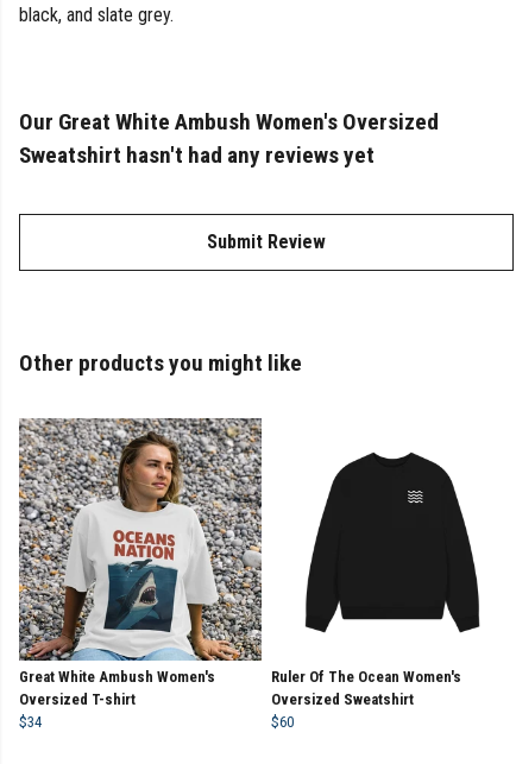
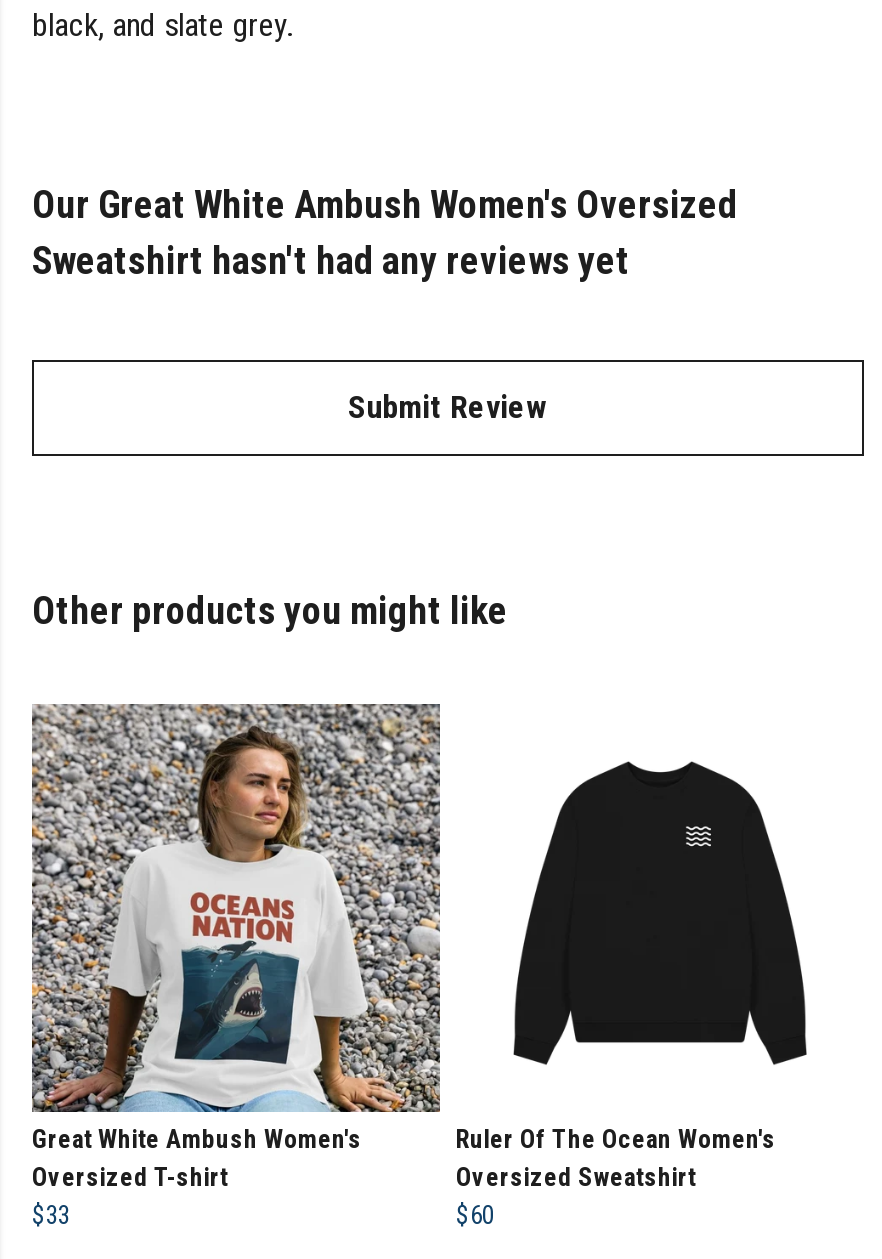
[19,713,42,731] $34 -> [32,1201,70,1231] $33

